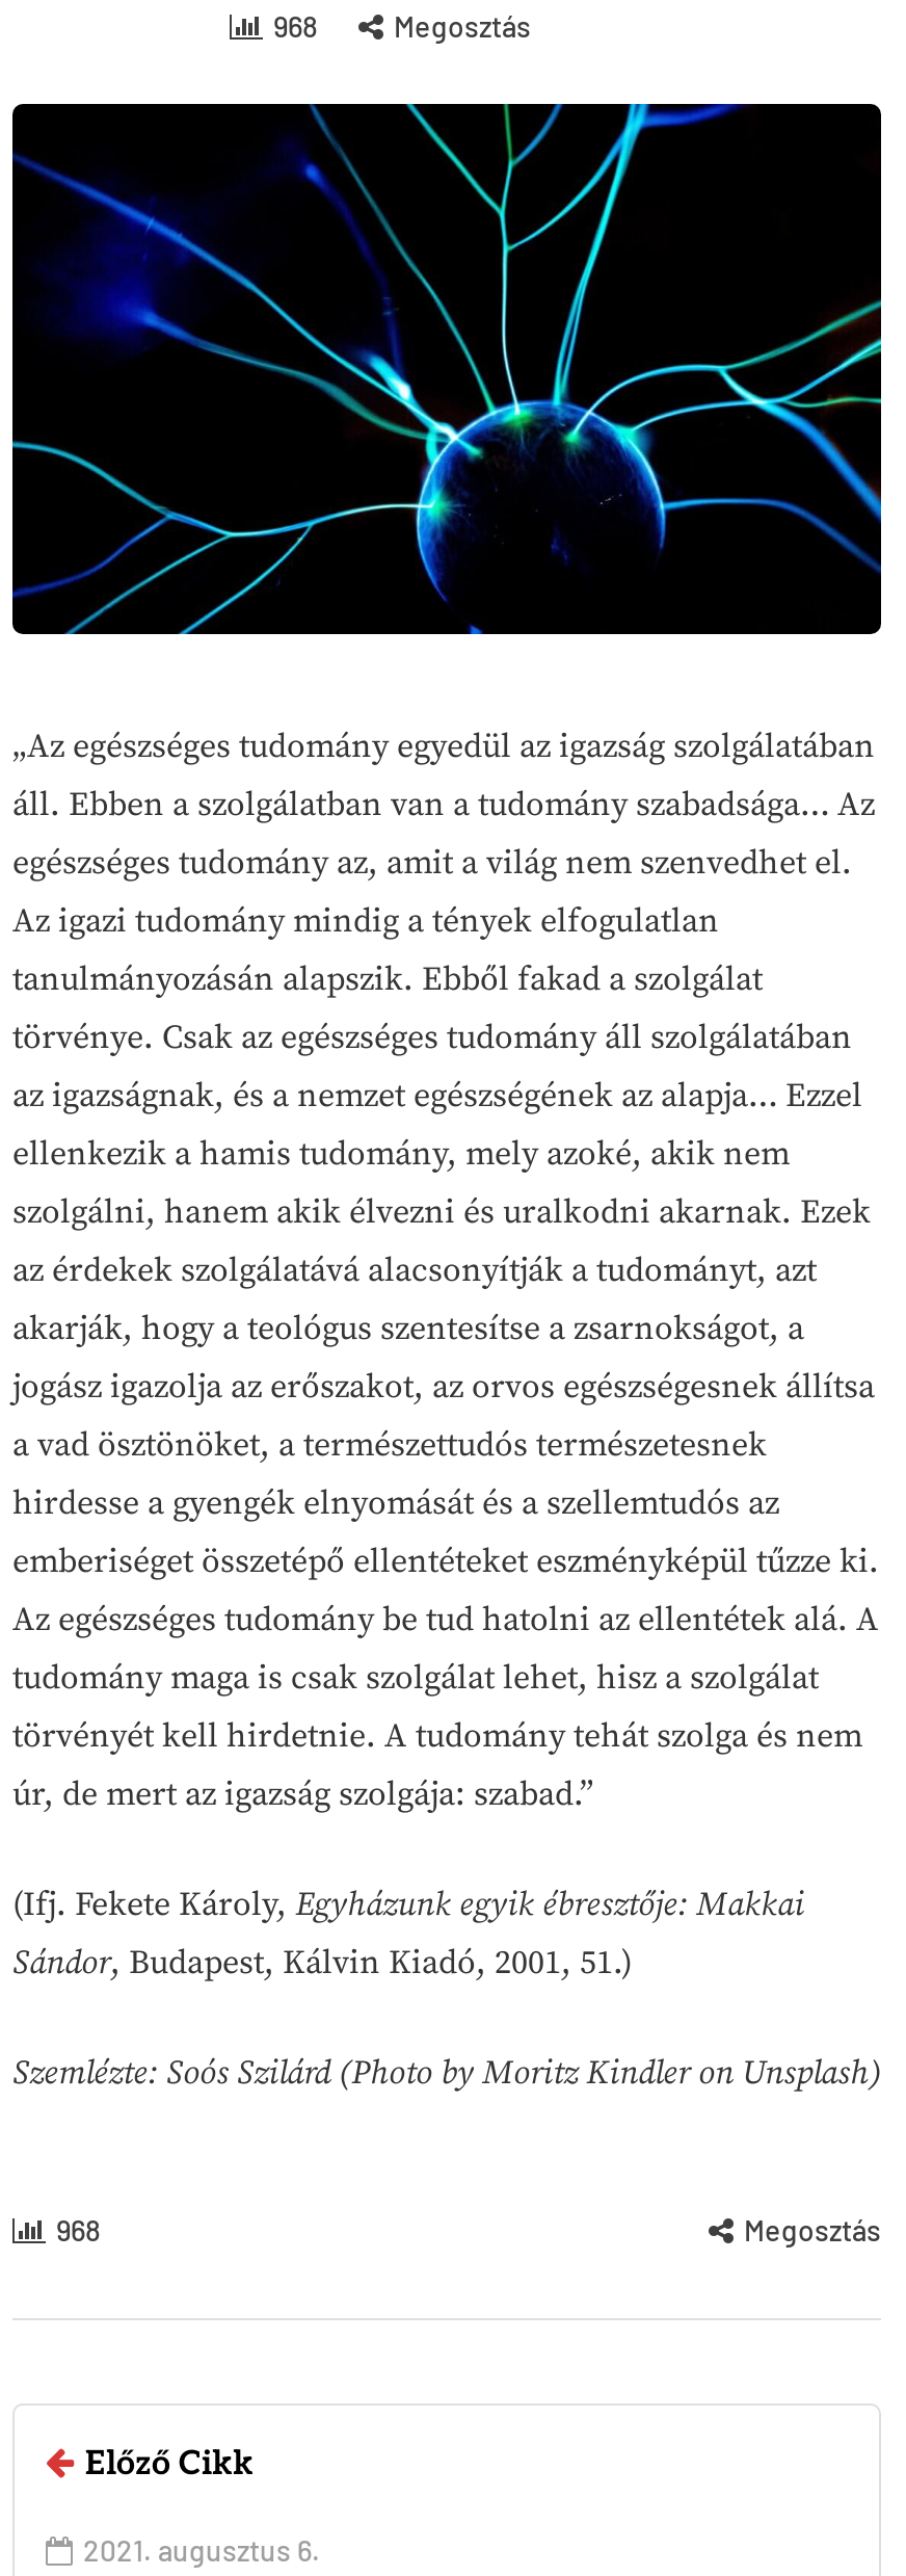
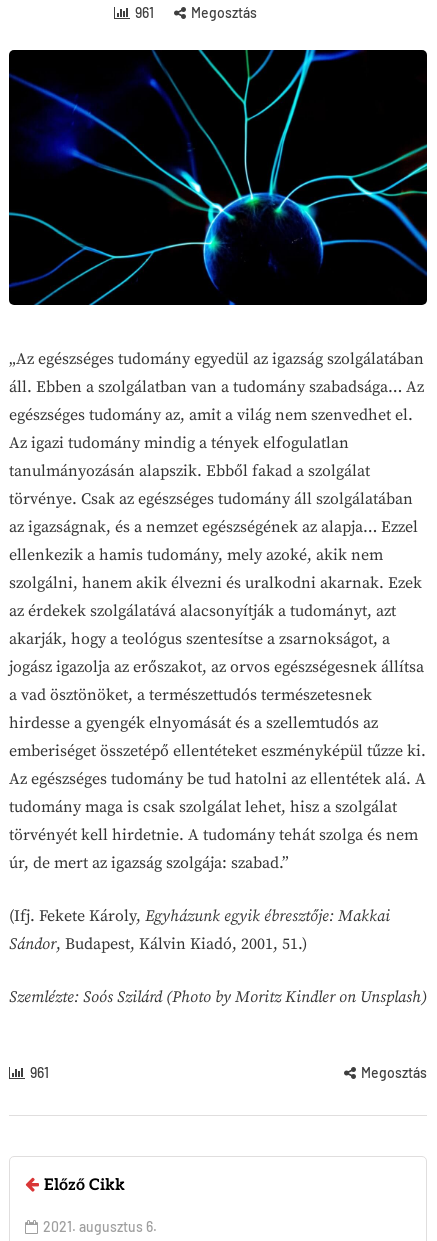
[273,9,317,44] 968 -> [134,4,153,21] 961
[56,2211,100,2246] 968 -> [30,1063,49,1080] 961

